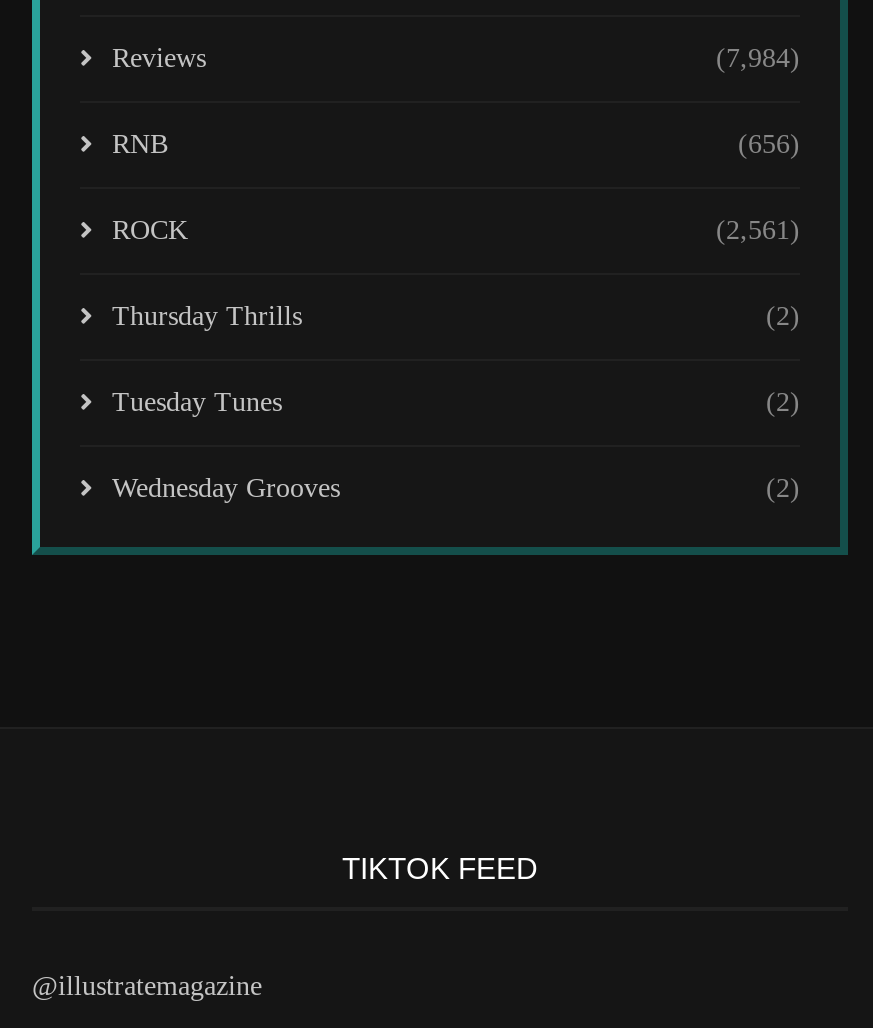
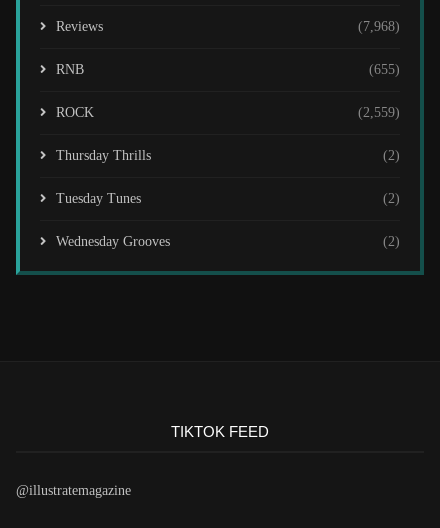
[716,42,800,72] (7,984) -> [358,18,400,33] (7,968)
[738,128,800,158] (656) -> [369,61,400,76] (655)
[716,214,800,244] (2,561) -> [358,104,400,119] (2,559)

